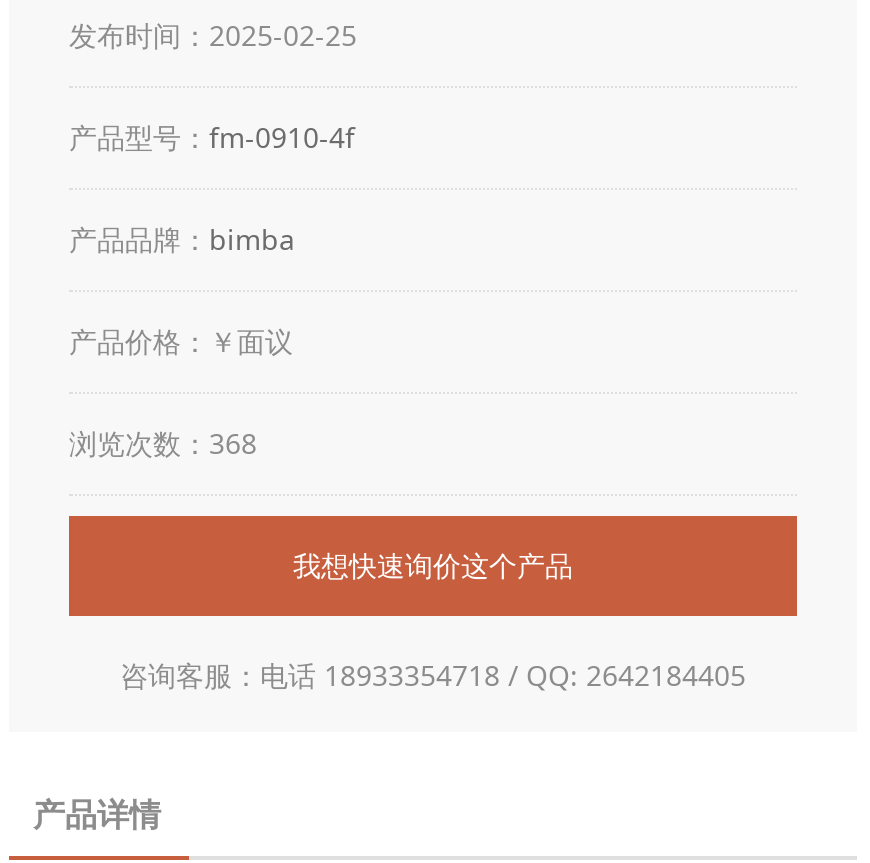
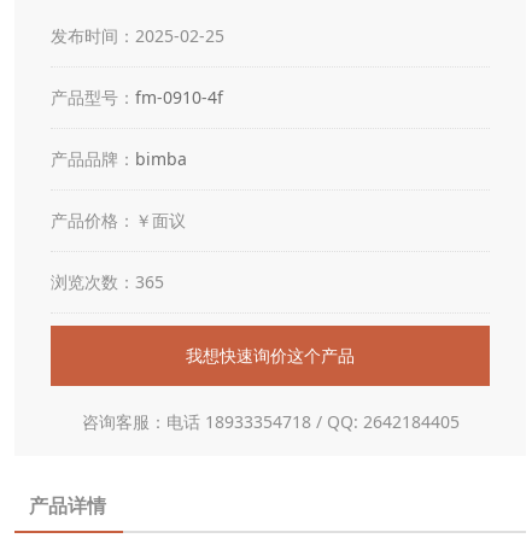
[69,424,257,462] 浏览次数：368 -> [51,270,164,293] 浏览次数：365

